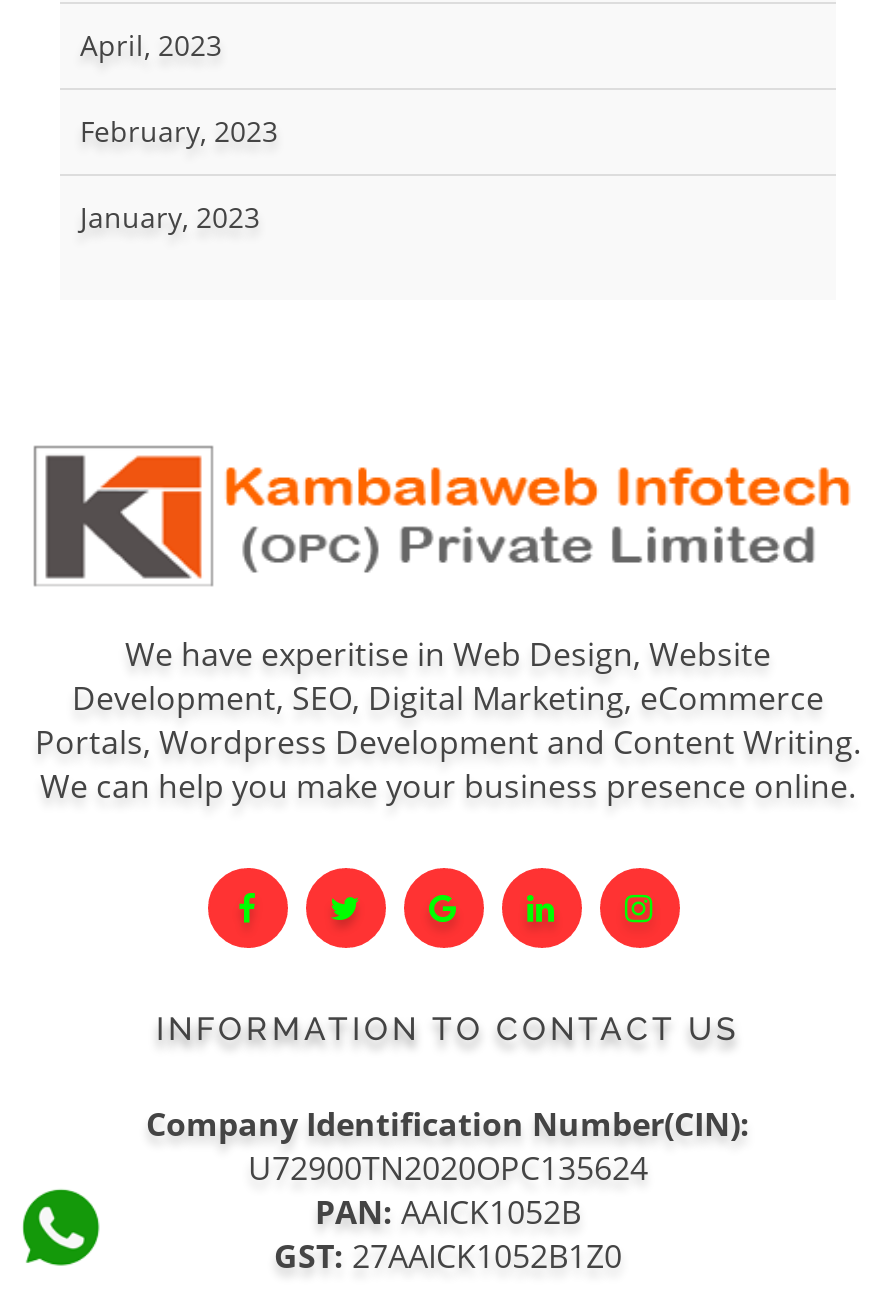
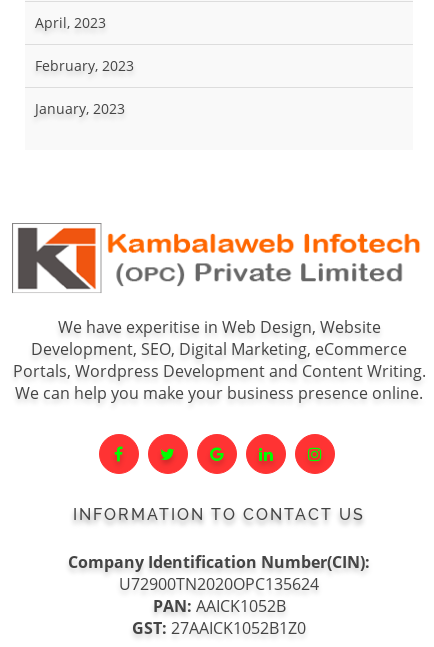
[20,1188,102,1268] [image] -> none

